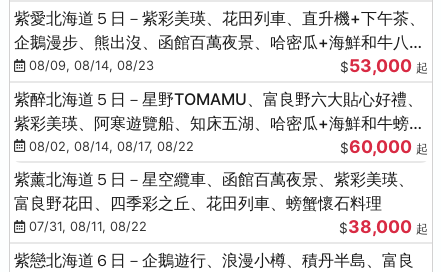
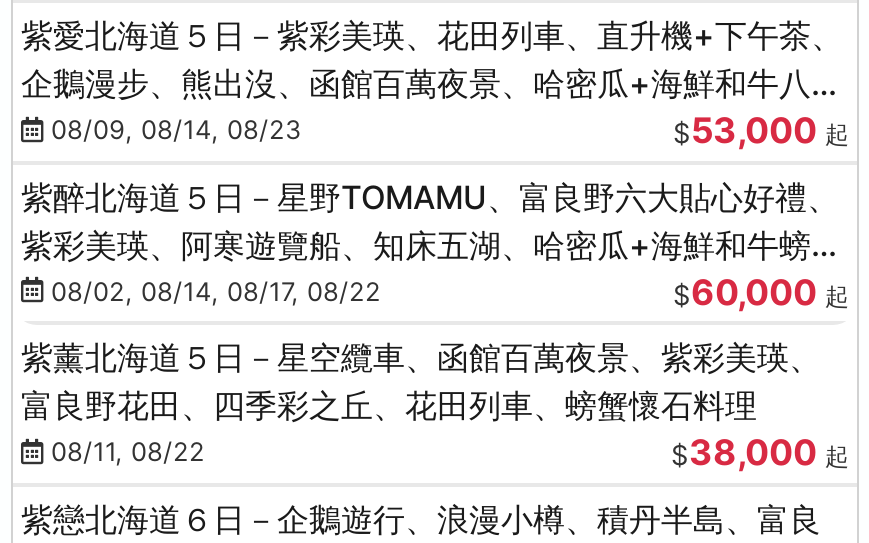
[29,219,147,234] 07/31, 08/11, 08/22 -> [51,437,205,467] 08/11, 08/22

